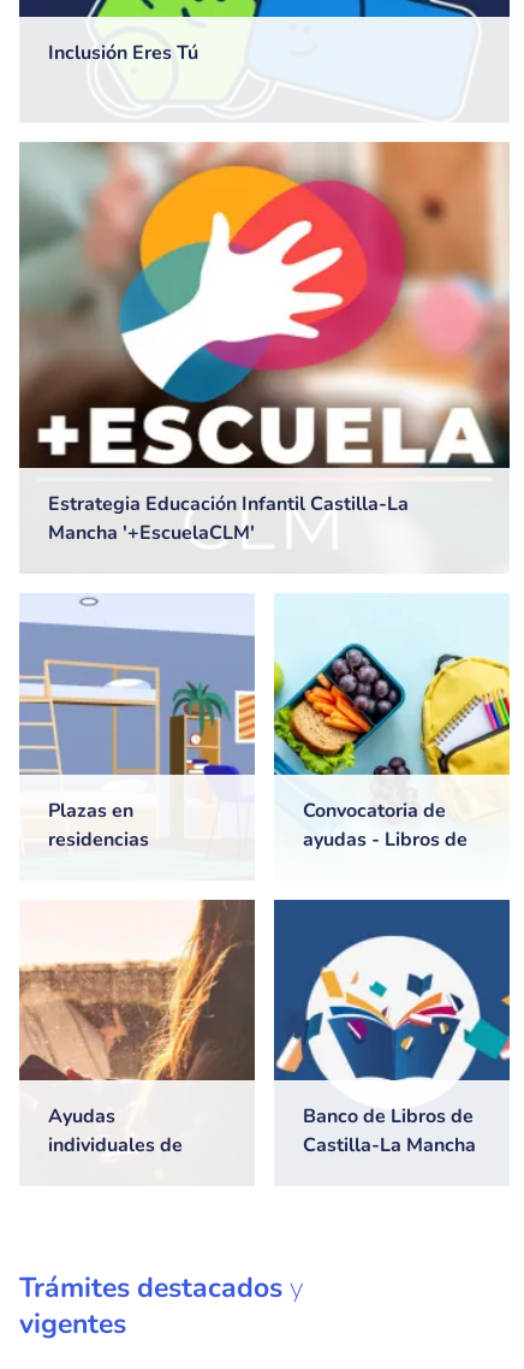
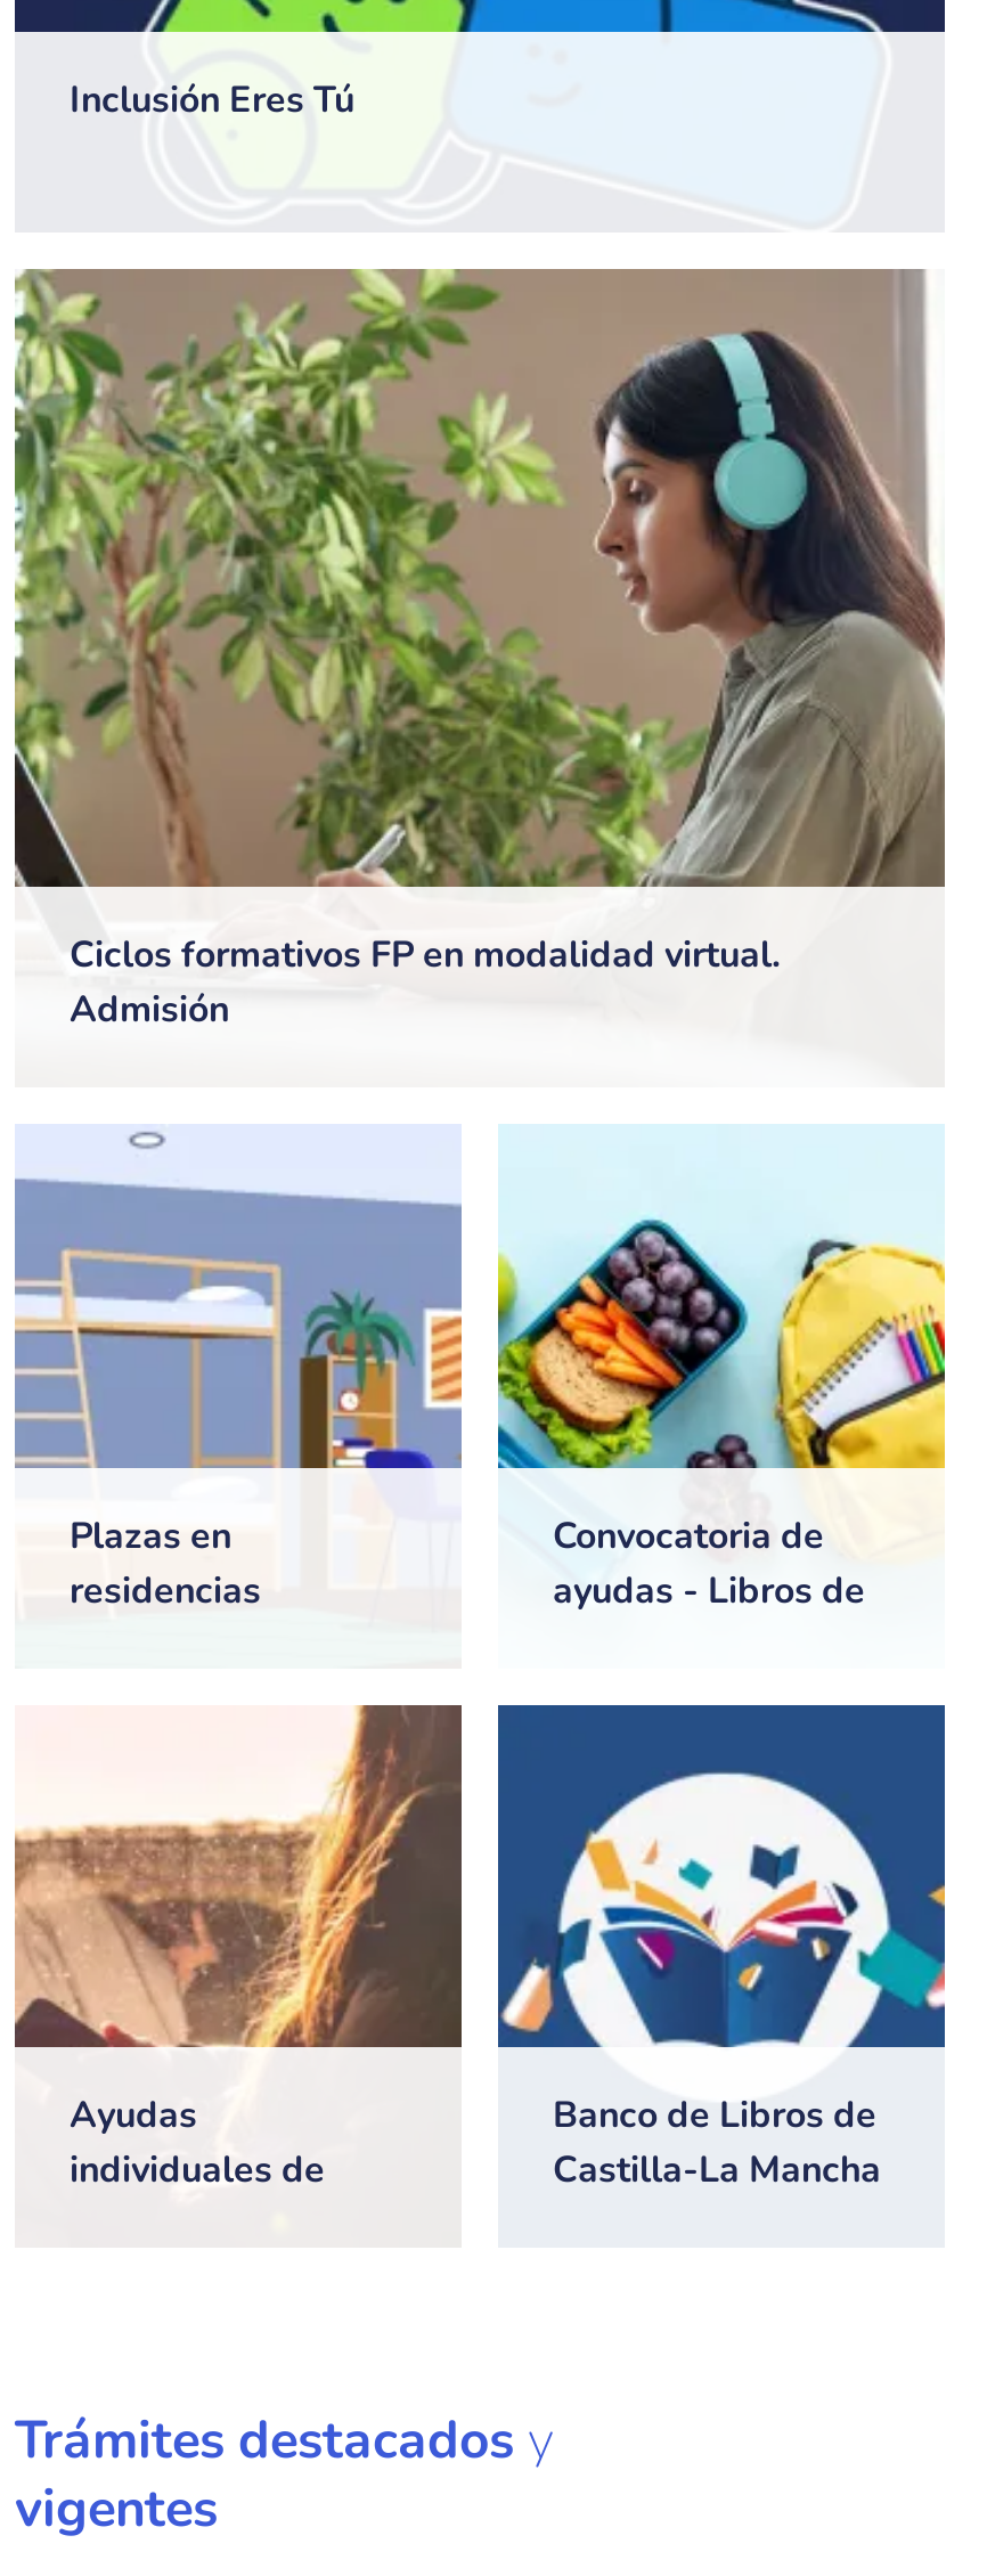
[18,142,511,547] [image] | Estrategia Educación Infantil Castilla-La | Mancha '+EscuelaCLM' -> [15,269,947,1036] [image] | Ciclos formativos FP en modalidad virtual. | Admisión

